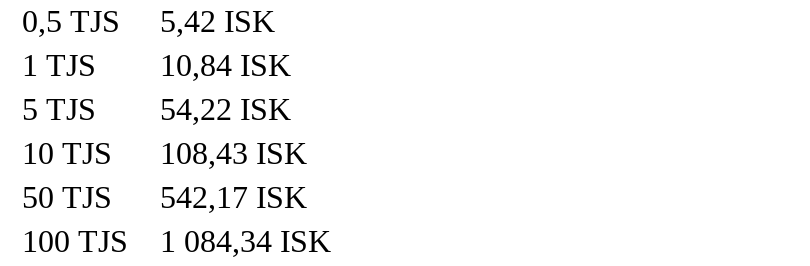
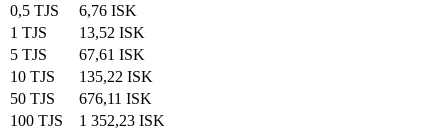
[22,5,276,39] 0,5 TJS 5,42 ISK -> [10,2,137,19] 0,5 TJS 6,76 ISK
[22,49,292,83] 1 TJS 10,84 ISK -> [10,24,145,41] 1 TJS 13,52 ISK
[22,93,292,127] 5 TJS 54,22 ISK -> [10,46,145,63] 5 TJS 67,61 ISK
[22,137,308,171] 10 TJS 108,43 ISK -> [10,68,153,85] 10 TJS 135,22 ISK
[22,181,308,215] 50 TJS 542,17 ISK -> [10,90,152,107] 50 TJS 676,11 ISK
[22,225,332,259] 100 TJS 1 084,34 ISK -> [10,112,165,129] 100 TJS 1 352,23 ISK

